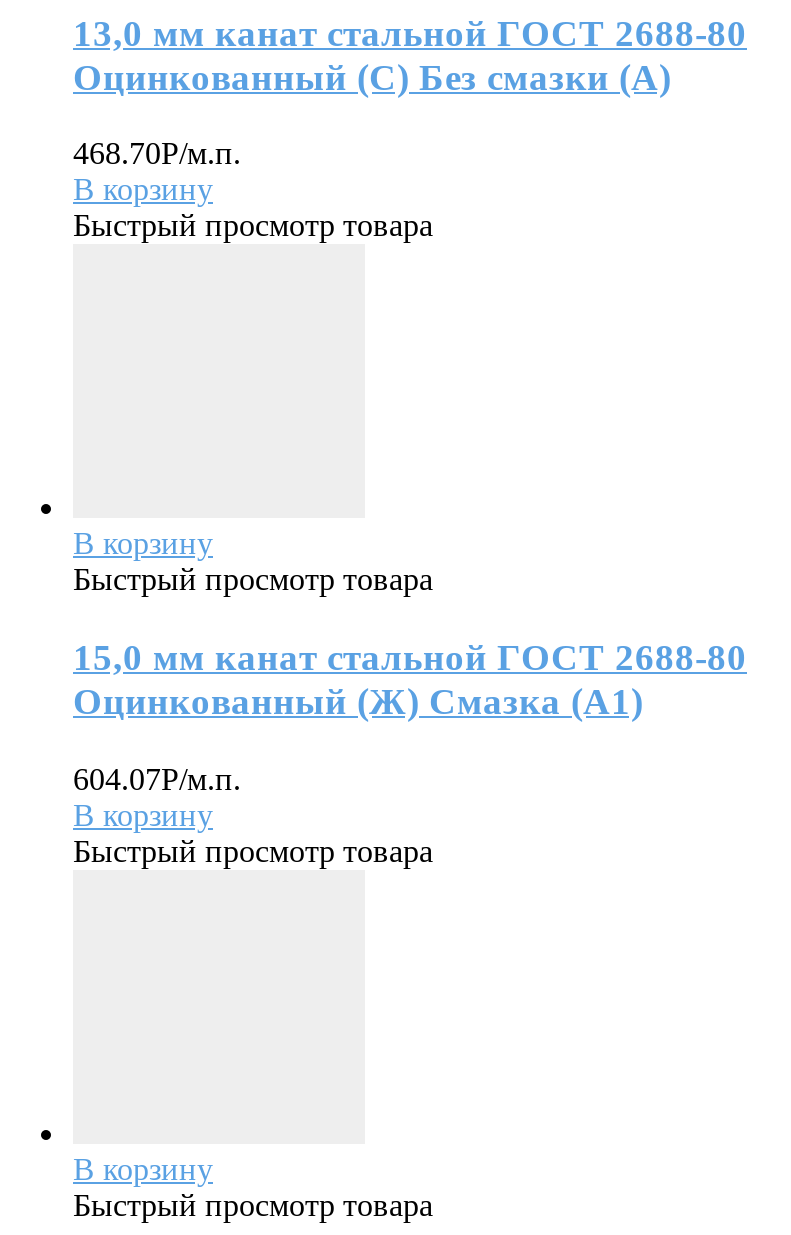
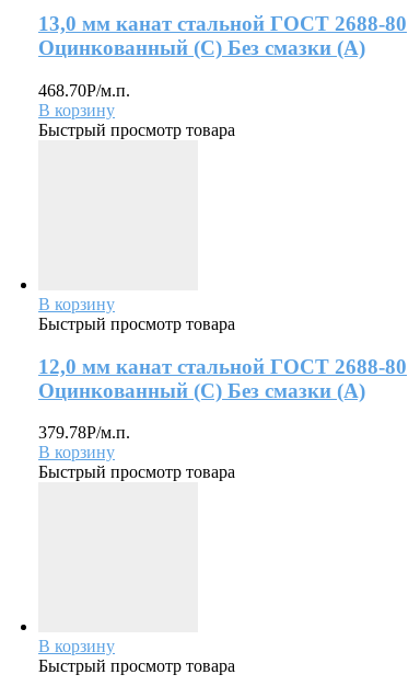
[73,636,747,722] 15,0 мм канат стальной ГОСТ 2688-80 | Оцинкованный (Ж) Смазка (А1) -> [38,355,407,402] 12,0 мм канат стальной ГОСТ 2688-80 | Оцинкованный (С) Без смазки (А)
[73,762,241,796] 604.07Р/м.п. -> [38,423,130,442] 379.78Р/м.п.

